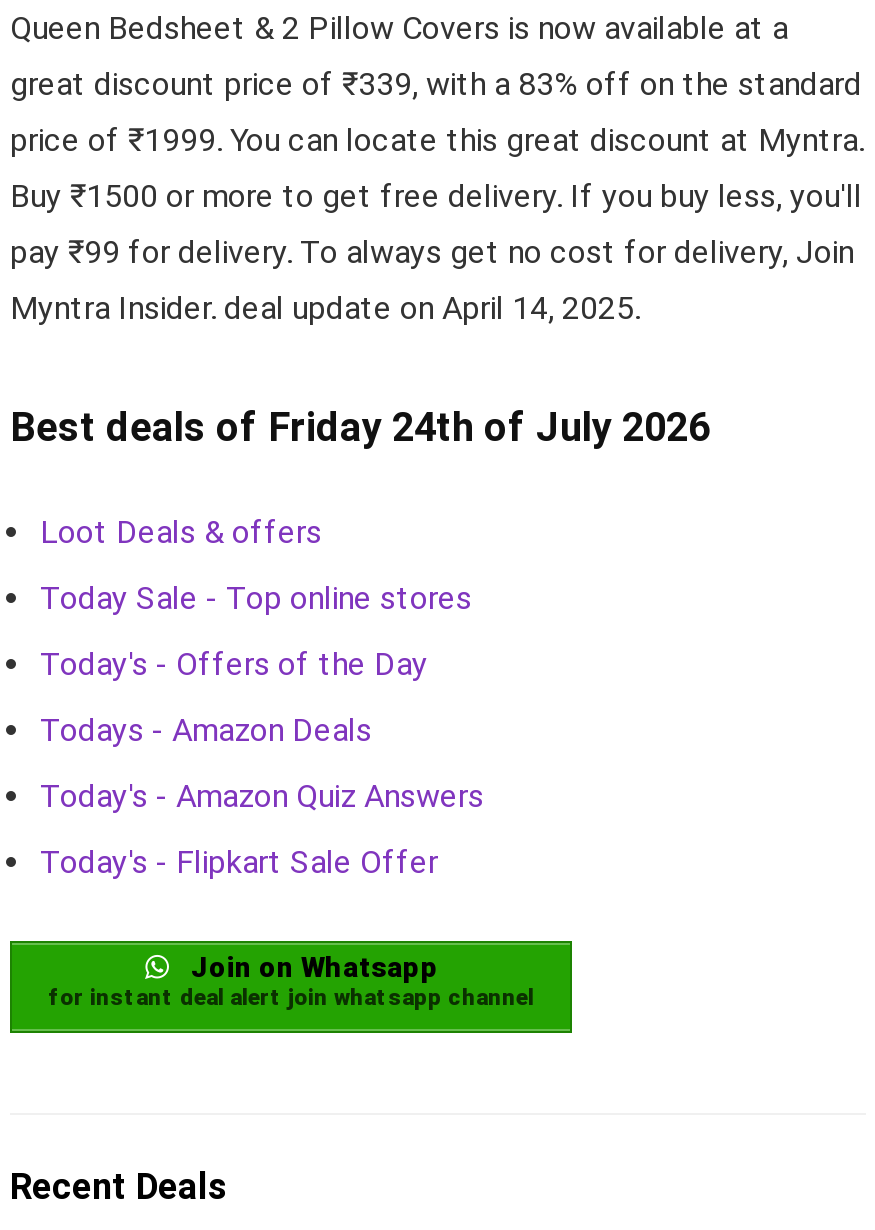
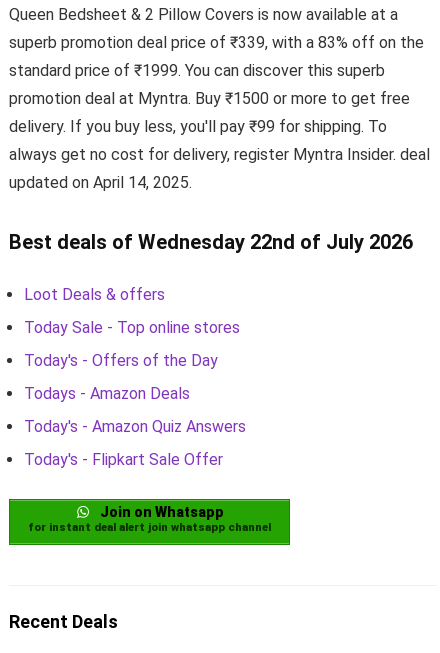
[10,65,864,451] great discount price of ₹339, with a 83% off on the standard | price of ₹1999. You can locate this great discount at Myntra. | Buy ₹1500 or more to get free delivery. If you buy less, you'll | pay ₹99 for delivery. To always get no cost for delivery, Join | Myntra Insider. deal update on April 14, 2025. | Best deals of Friday 24th of July 2026 -> [9,33,430,254] superb promotion deal price of ₹339, with a 83% off on the | standard price of ₹1999. You can discover this superb | promotion deal at Myntra. Buy ₹1500 or more to get free | delivery. If you buy less, you'll pay ₹99 for shipping. To | always get no cost for delivery, register Myntra Insider. deal | updated on April 14, 2025. | Best deals of Wednesday 22nd of July 2026

